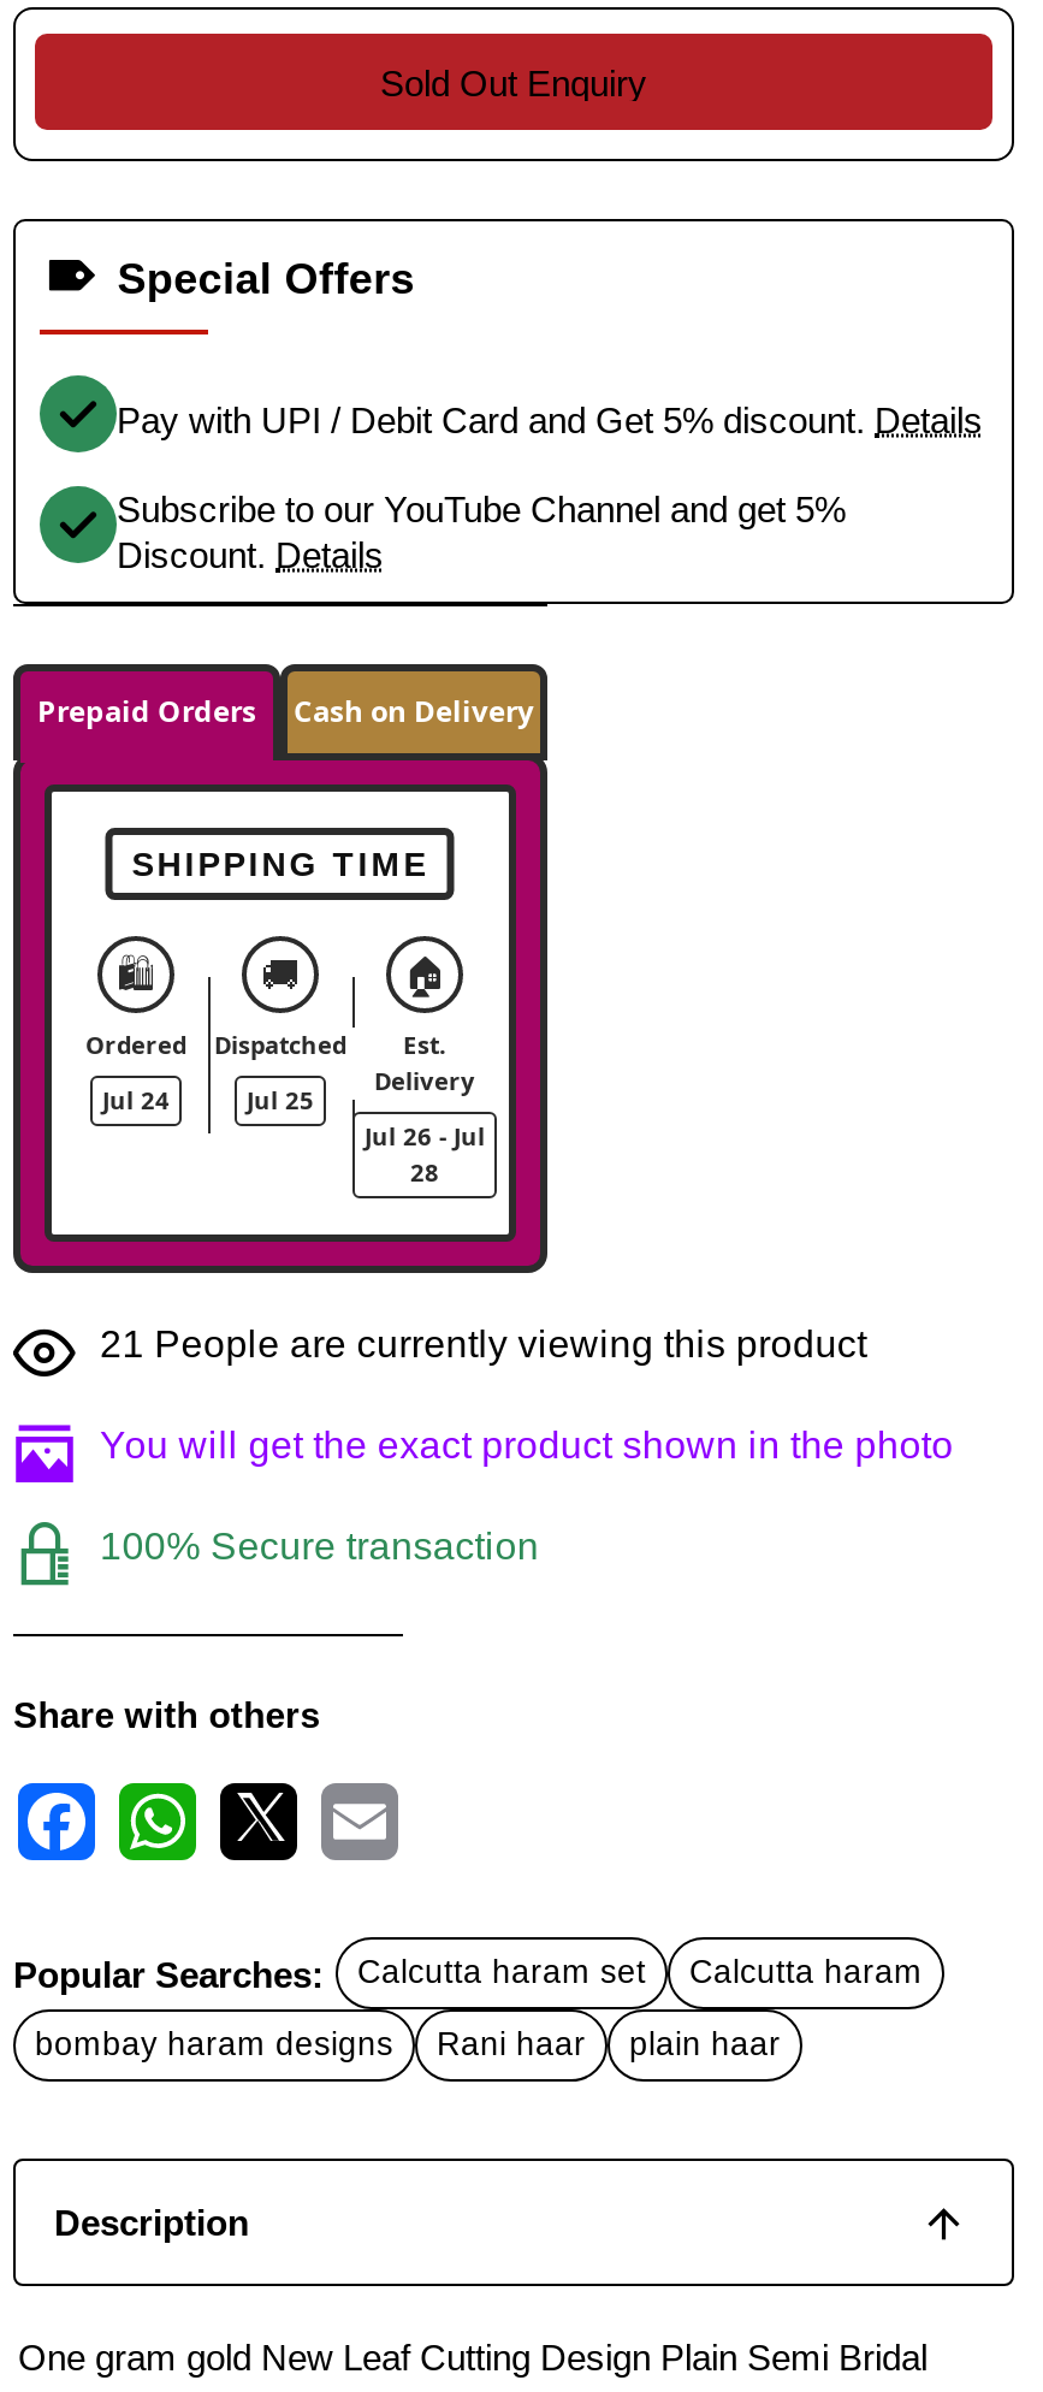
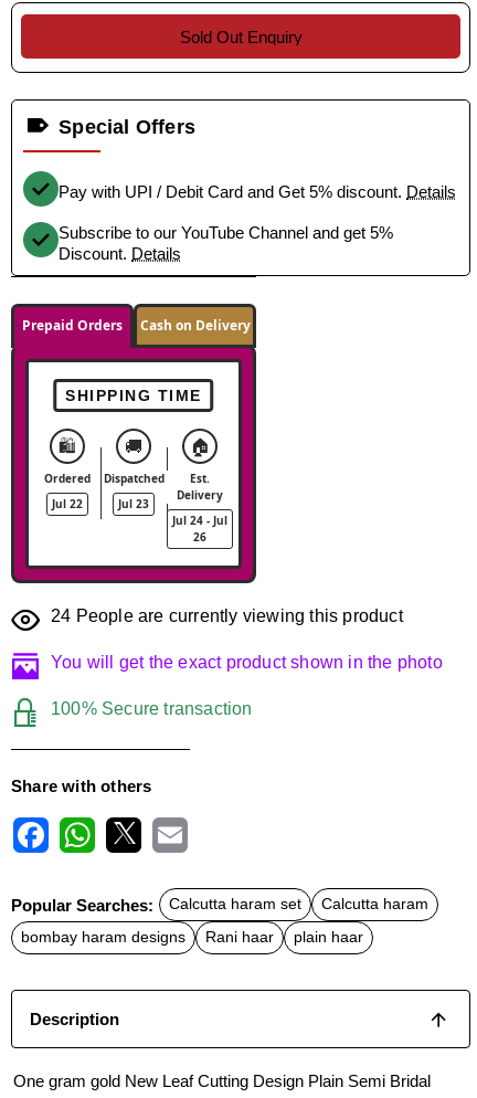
[102,1084,170,1118] Jul 24 -> [52,496,83,512] Jul 22
[247,1084,314,1118] Jul 25 -> [118,496,149,512] Jul 23
[365,1120,485,1154] Jul 26 - Jul -> [172,513,227,528] Jul 24 - Jul
[410,1156,439,1190] 28 -> [193,530,206,545] 26
[100,1325,867,1365] 21 People are currently viewing this product -> [51,607,403,626] 24 People are currently viewing this product

